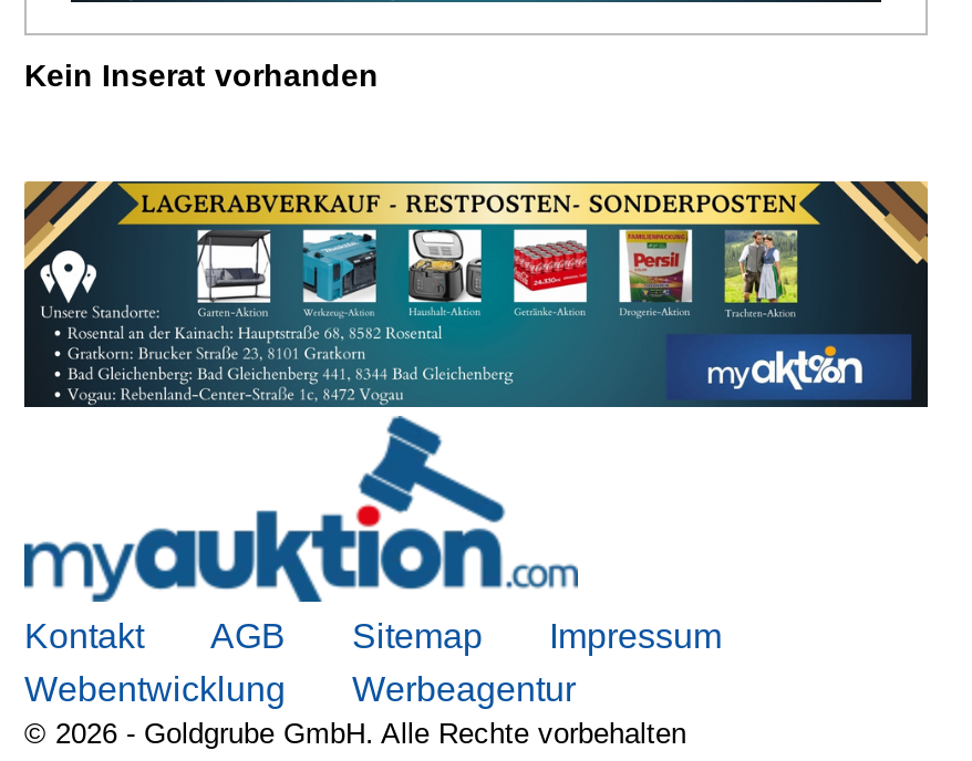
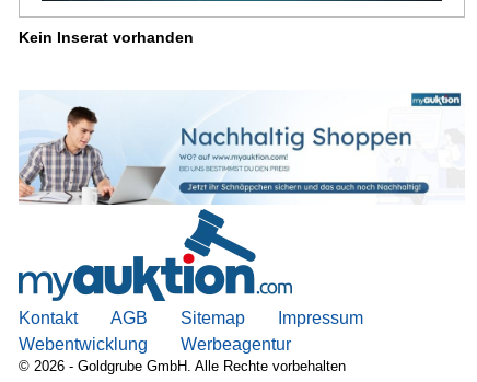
[22,179,930,409] [image] -> [19,92,465,206] [image]

